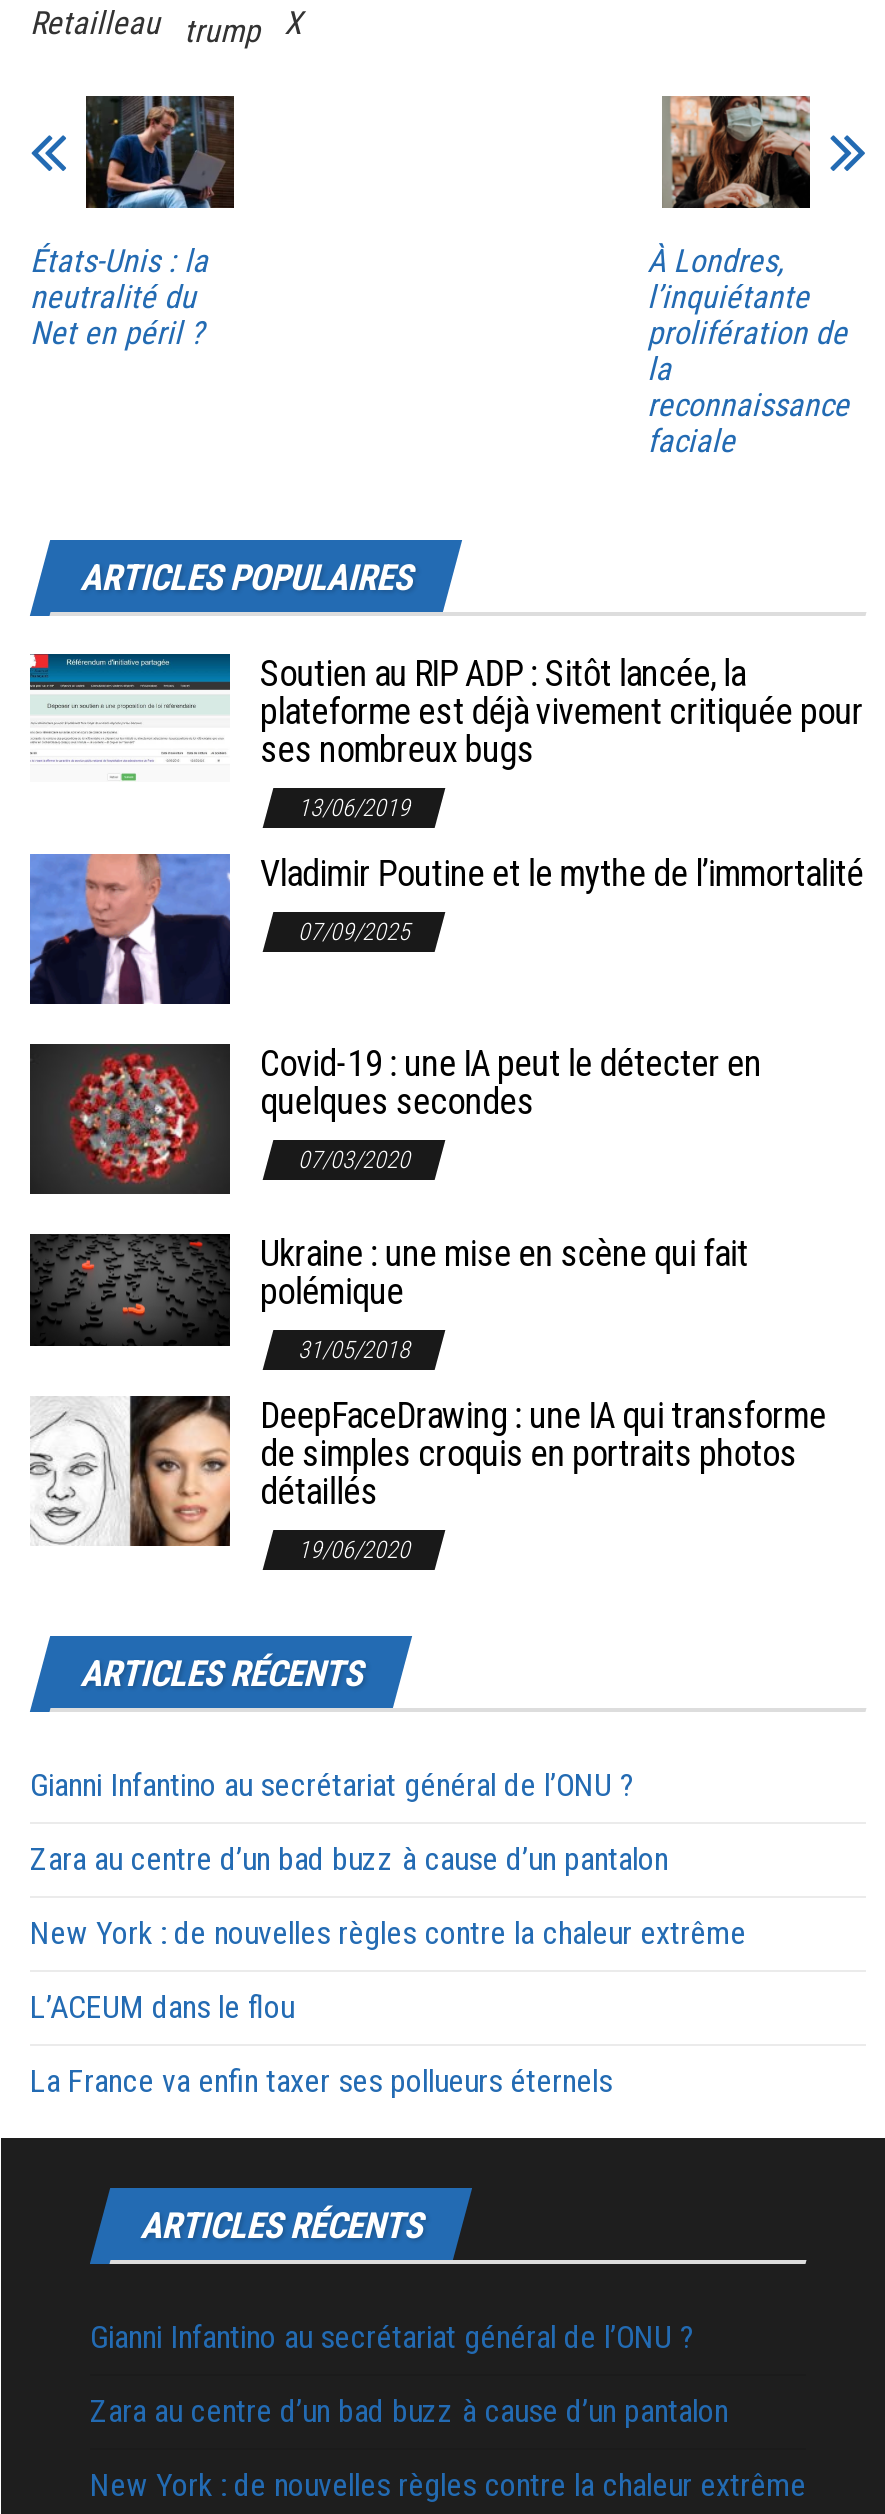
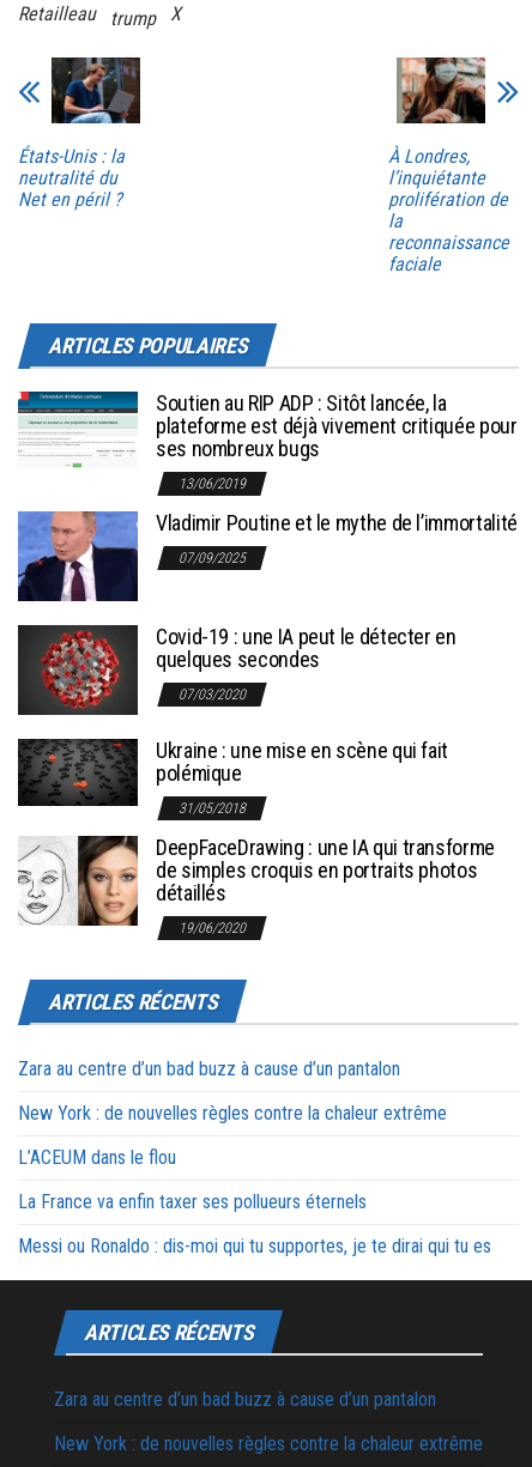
[30,1766,634,1804] Gianni Infantino au secrétariat général de l’ONU ? -> none
none -> [18,1234,491,1257] Messi ou Ronaldo : dis-moi qui tu supportes, je te dirai qui tu es
[90,2318,694,2356] Gianni Infantino au secrétariat général de l’ONU ? -> none

